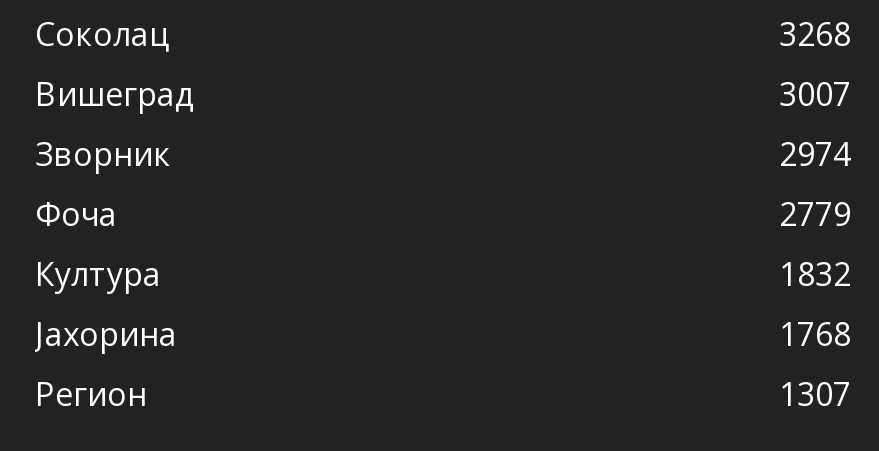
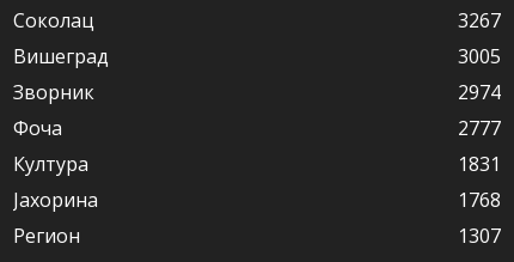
[779,12,851,56] 3268 -> [458,7,501,33] 3267
[779,72,851,116] 3007 -> [458,43,501,69] 3005
[779,192,851,236] 2779 -> [458,115,501,141] 2777
[779,252,851,296] 1832 -> [458,151,501,177] 1831

